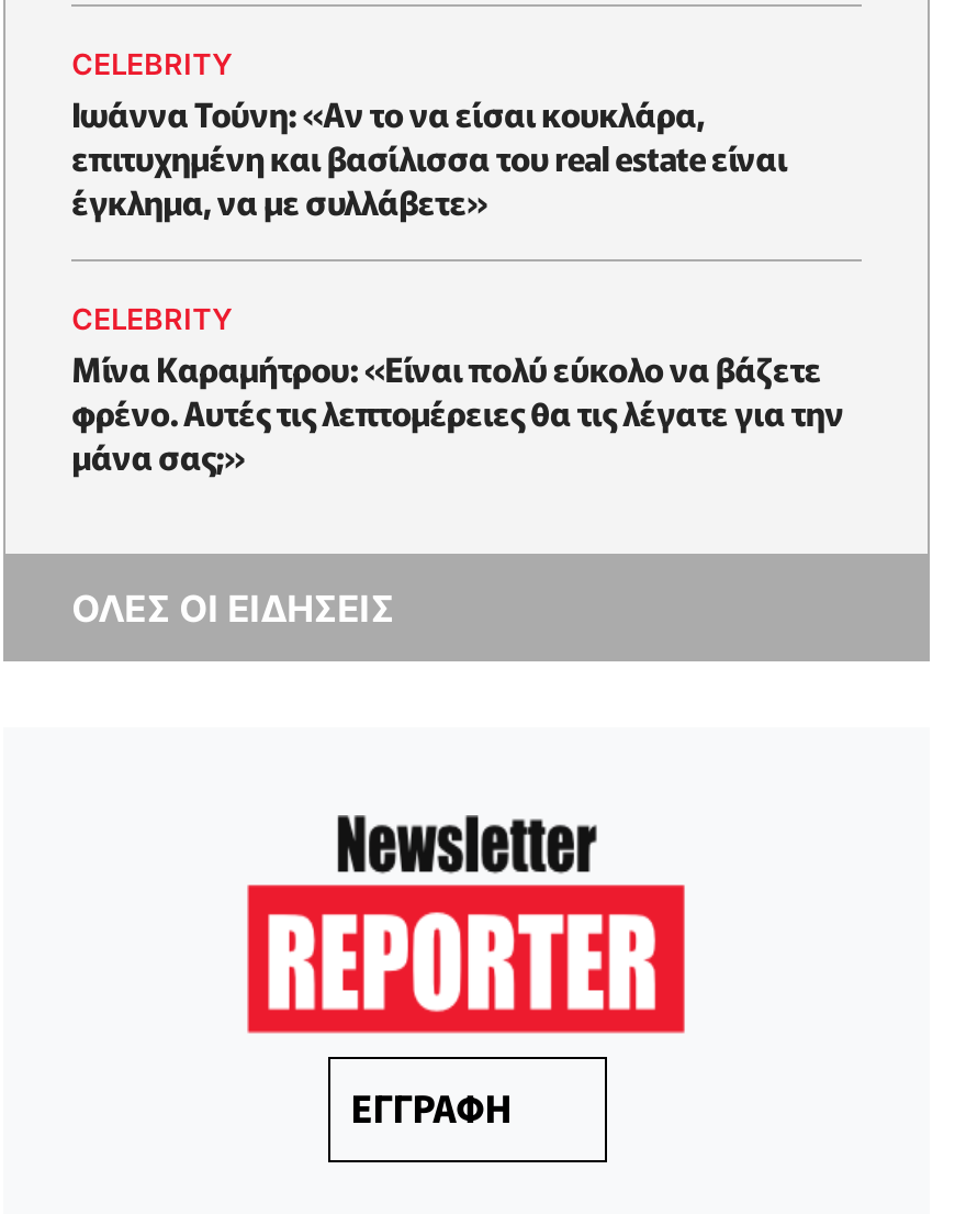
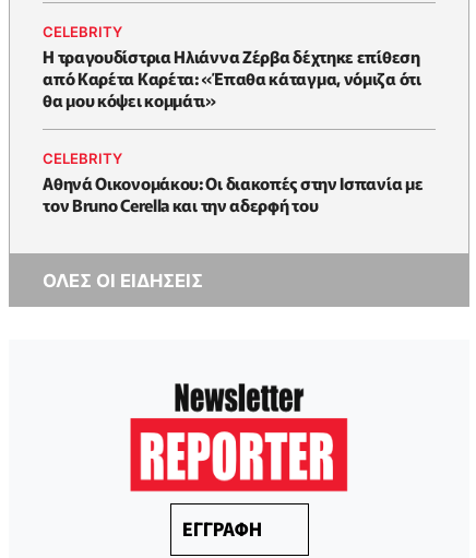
[72,87,787,224] Ιωάννα Τούνη: «Αν το να είσαι κουκλάρα, | επιτυχημένη και βασίλισσα του real estate είναι | έγκλημα, να με συλλάβετε» -> [43,43,421,111] H τραγουδίστρια Ηλιάννα Ζέρβα δέχτηκε επίθεση | από Καρέτα Καρέτα: «Έπαθα κάταγμα, νόμιζα ότι | θα μου κόψει κομμάτι»
[72,342,844,479] Μίνα Καραμήτρου: «Είναι πολύ εύκολο να βάζετε | φρένο. Αυτές τις λεπτομέρειες θα τις λέγατε για την | μάνα σας;» -> [43,170,423,216] Αθηνά Οικονομάκου: Οι διακοπές στην Ισπανία με | τον Bruno Cerella και την αδερφή του

